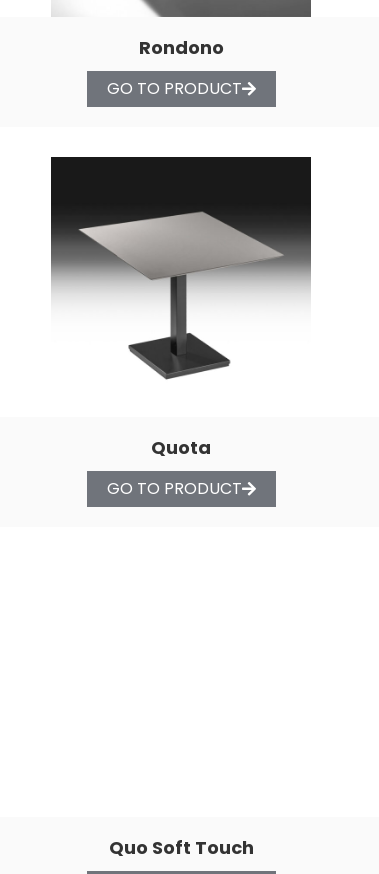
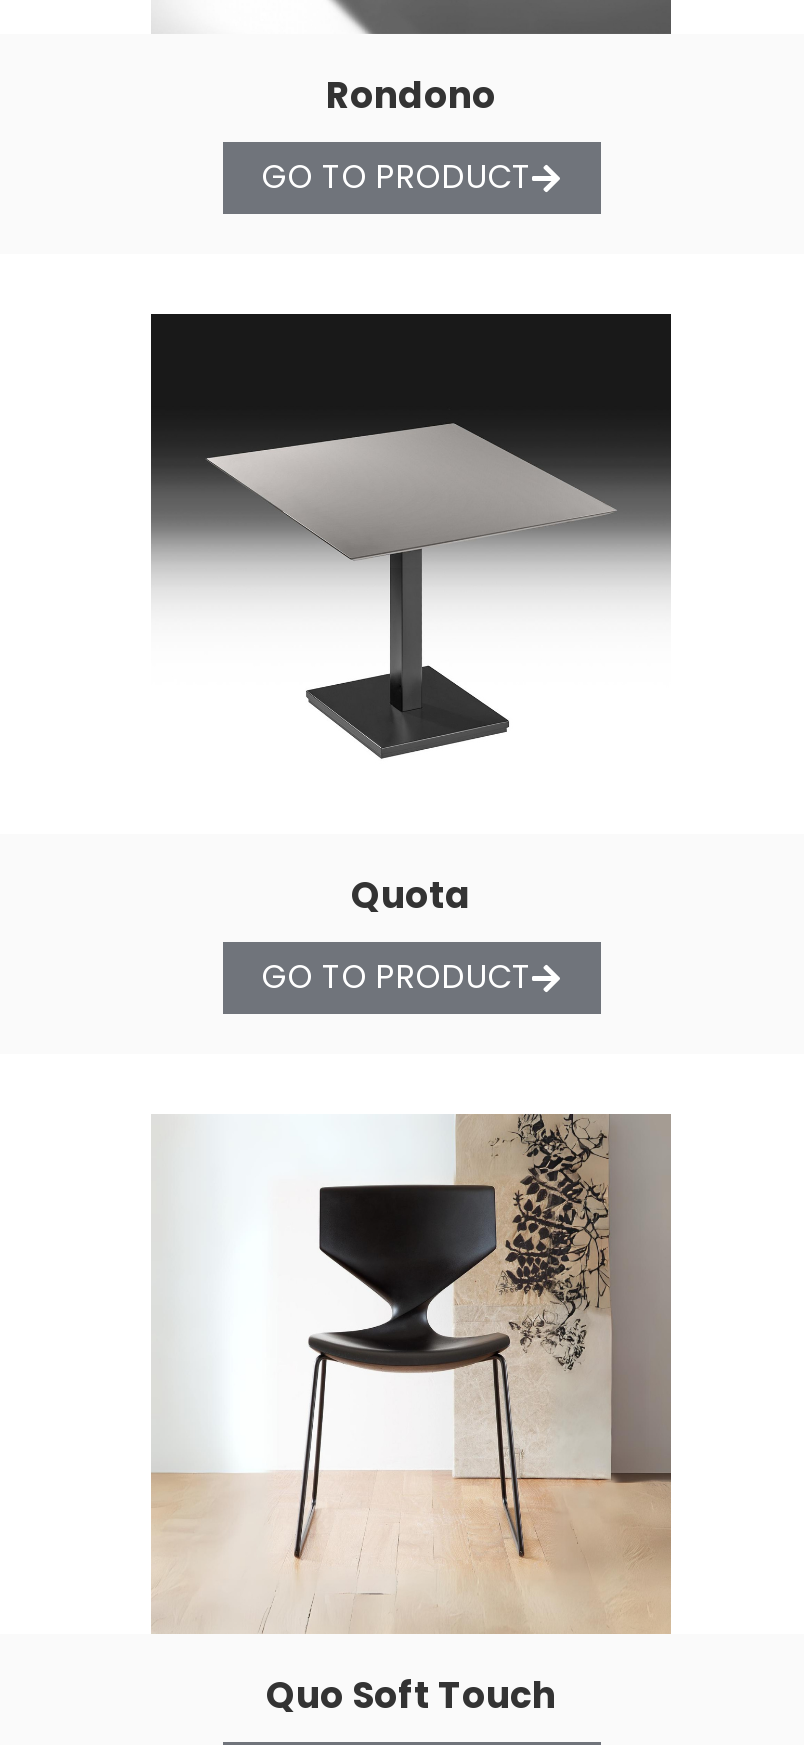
none -> [149,1112,673,1636] [image]

